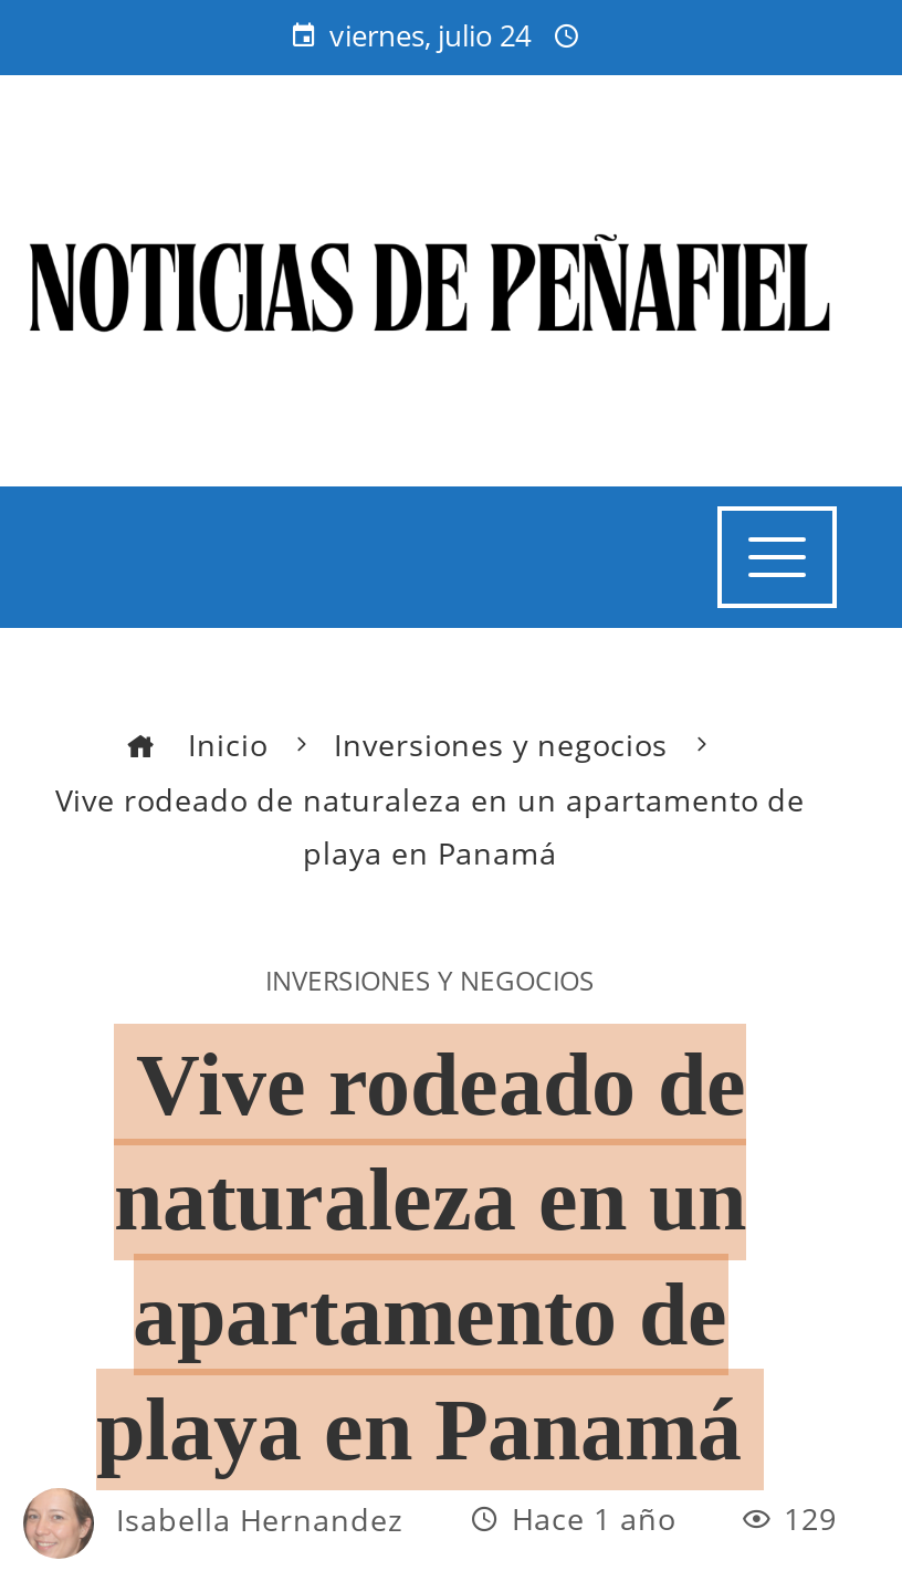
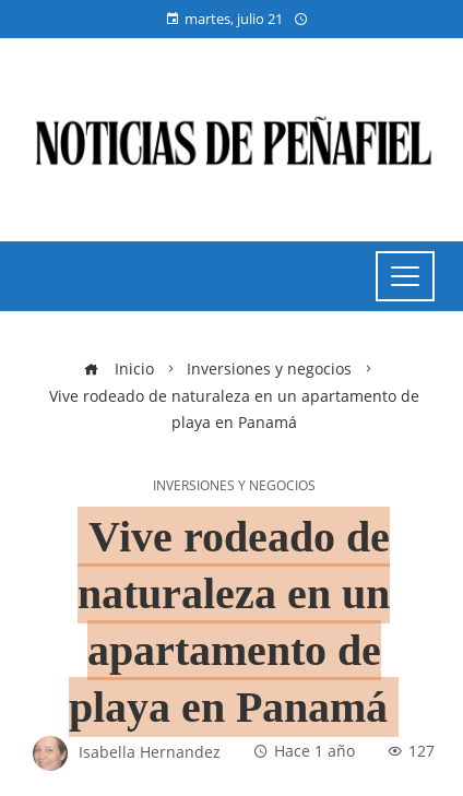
[329,15,531,55] viernes, julio 24 -> [185,9,283,28] martes, julio 21
[784,1500,837,1540] 129 -> [408,742,435,761] 127

